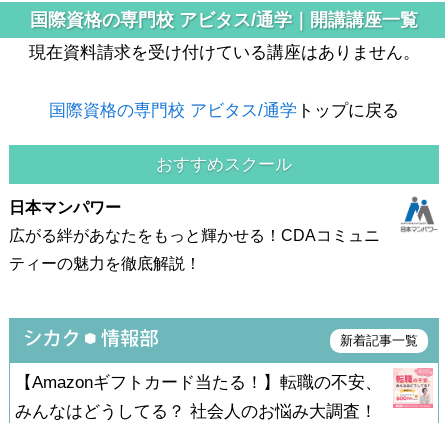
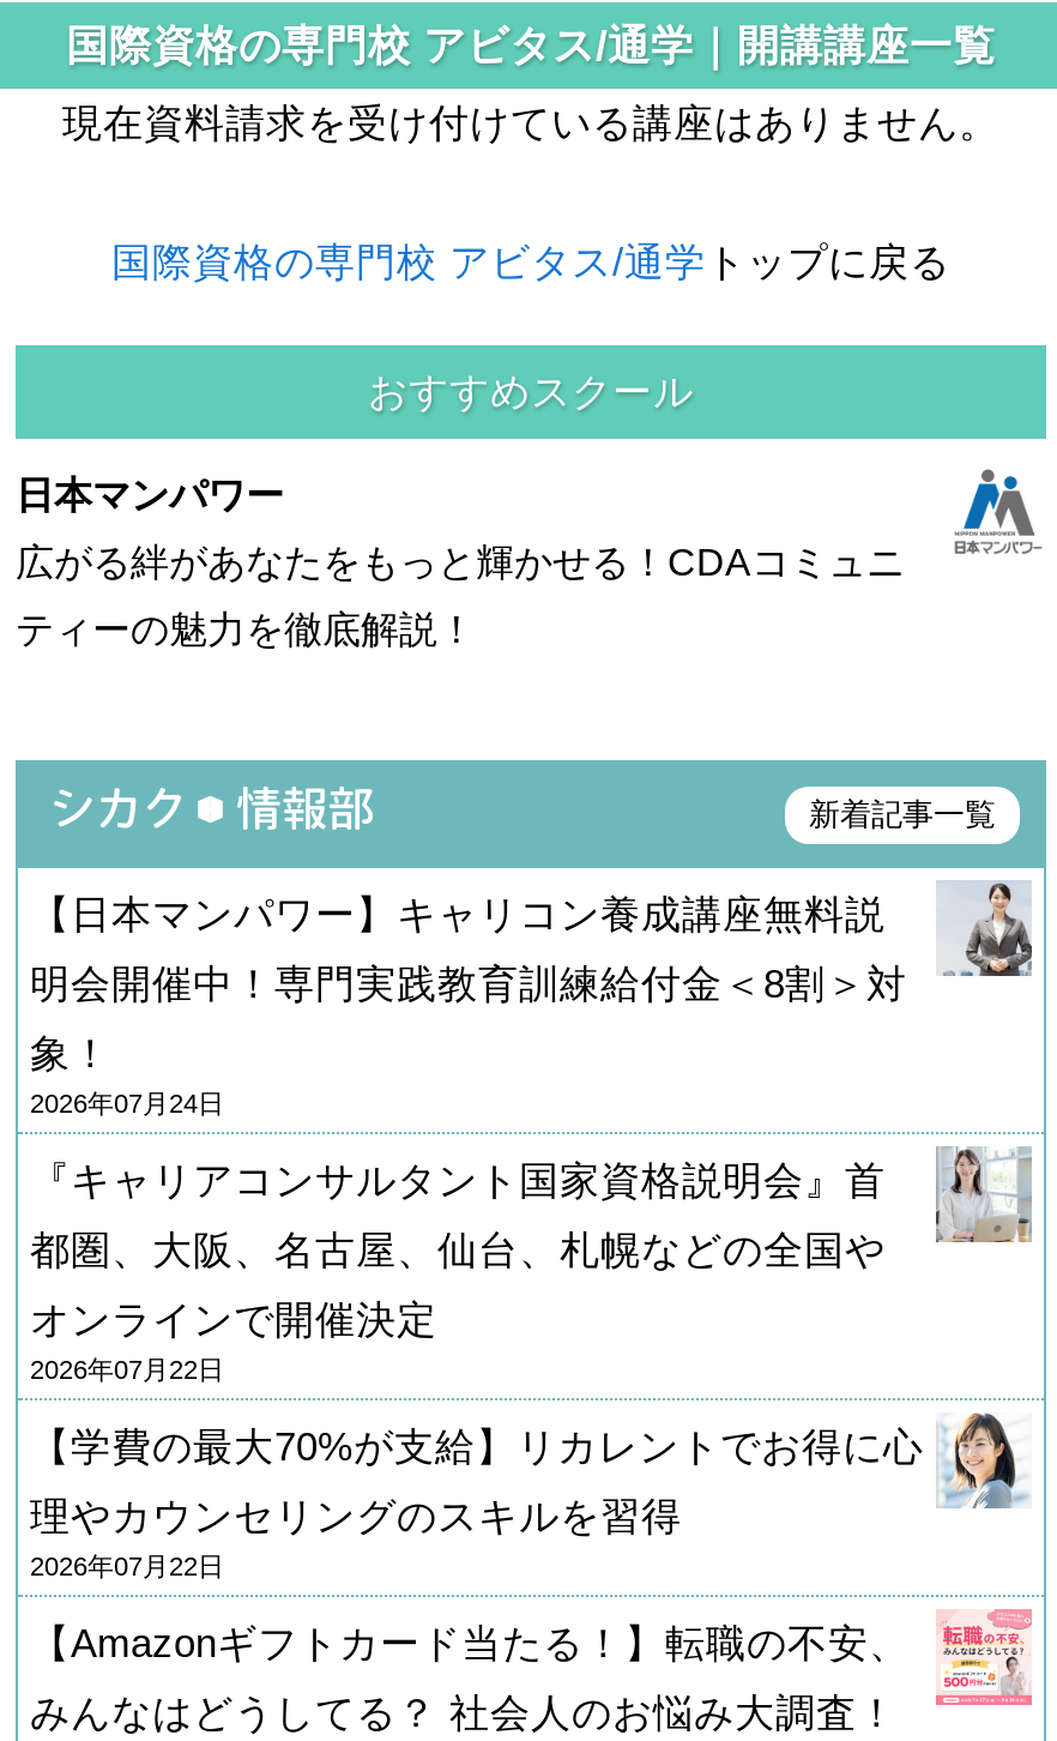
none -> [30,880,1034,1580] [image] | 【日本マンパワー】キャリコン養成講座無料説 | 明会開催中！専門実践教育訓練給付金＜8割＞対 | 象！ | 2026年07月24日 | 『キャリアコンサルタント国家資格説明会』首 | 都圏、大阪、名古屋、仙台、札幌などの全国や | オンラインで開催決定 | 2026年07月22日 | 【学費の最大70%が支給】リカレントでお得に心 | 理やカウンセリングのスキルを習得 | 2026年07月22日

